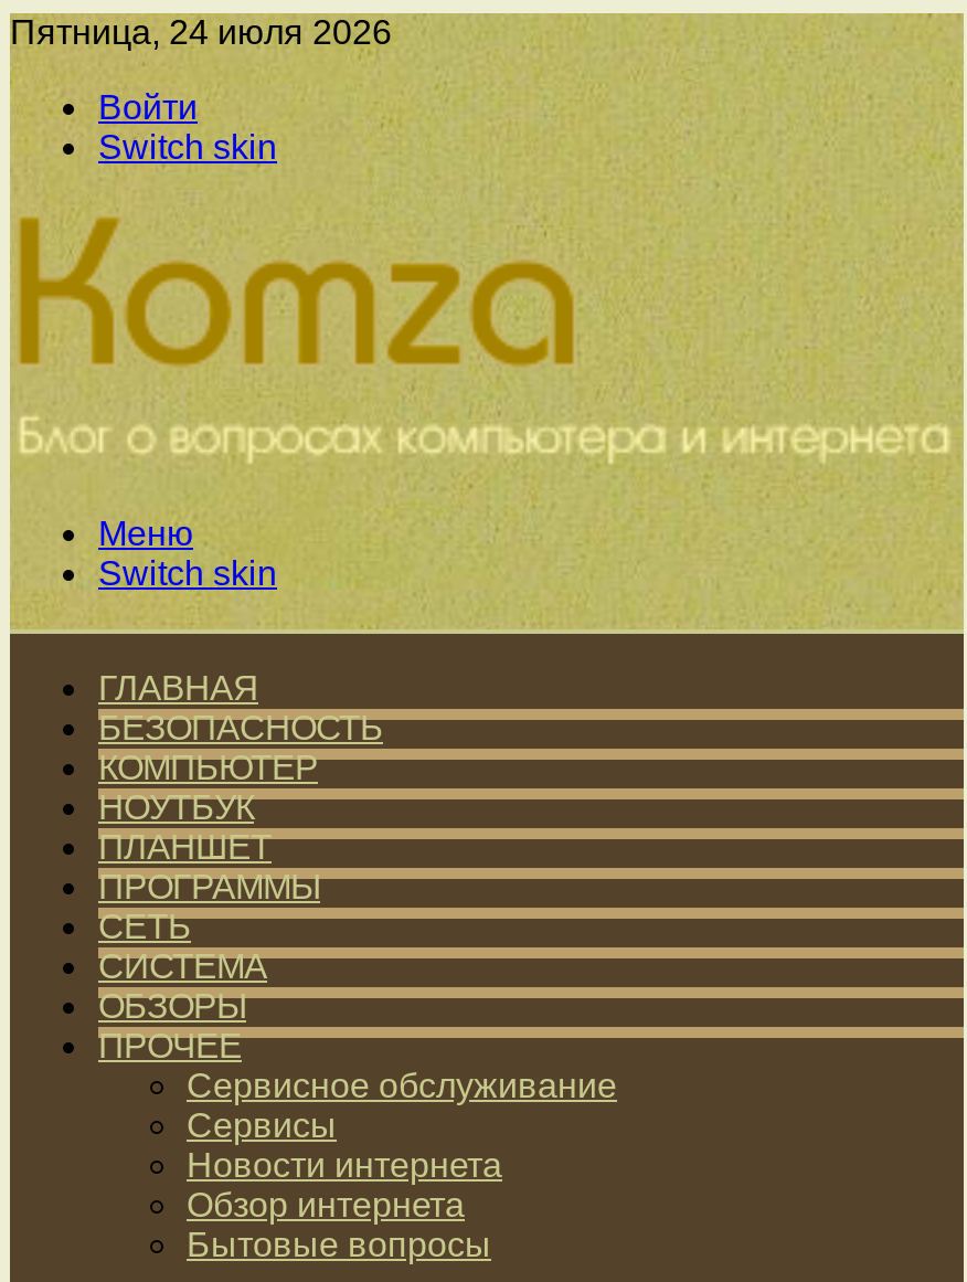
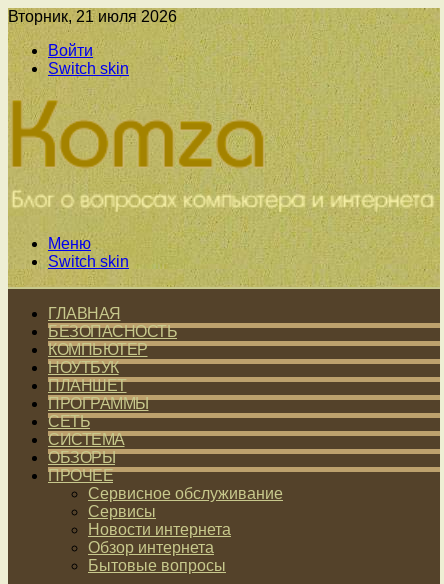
[10,13,392,51] Пятница, 24 июля 2026 -> [8,8,177,25] Вторник, 21 июля 2026

